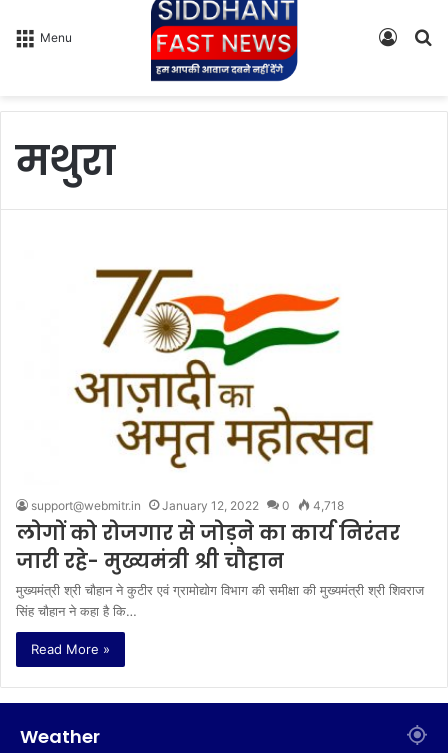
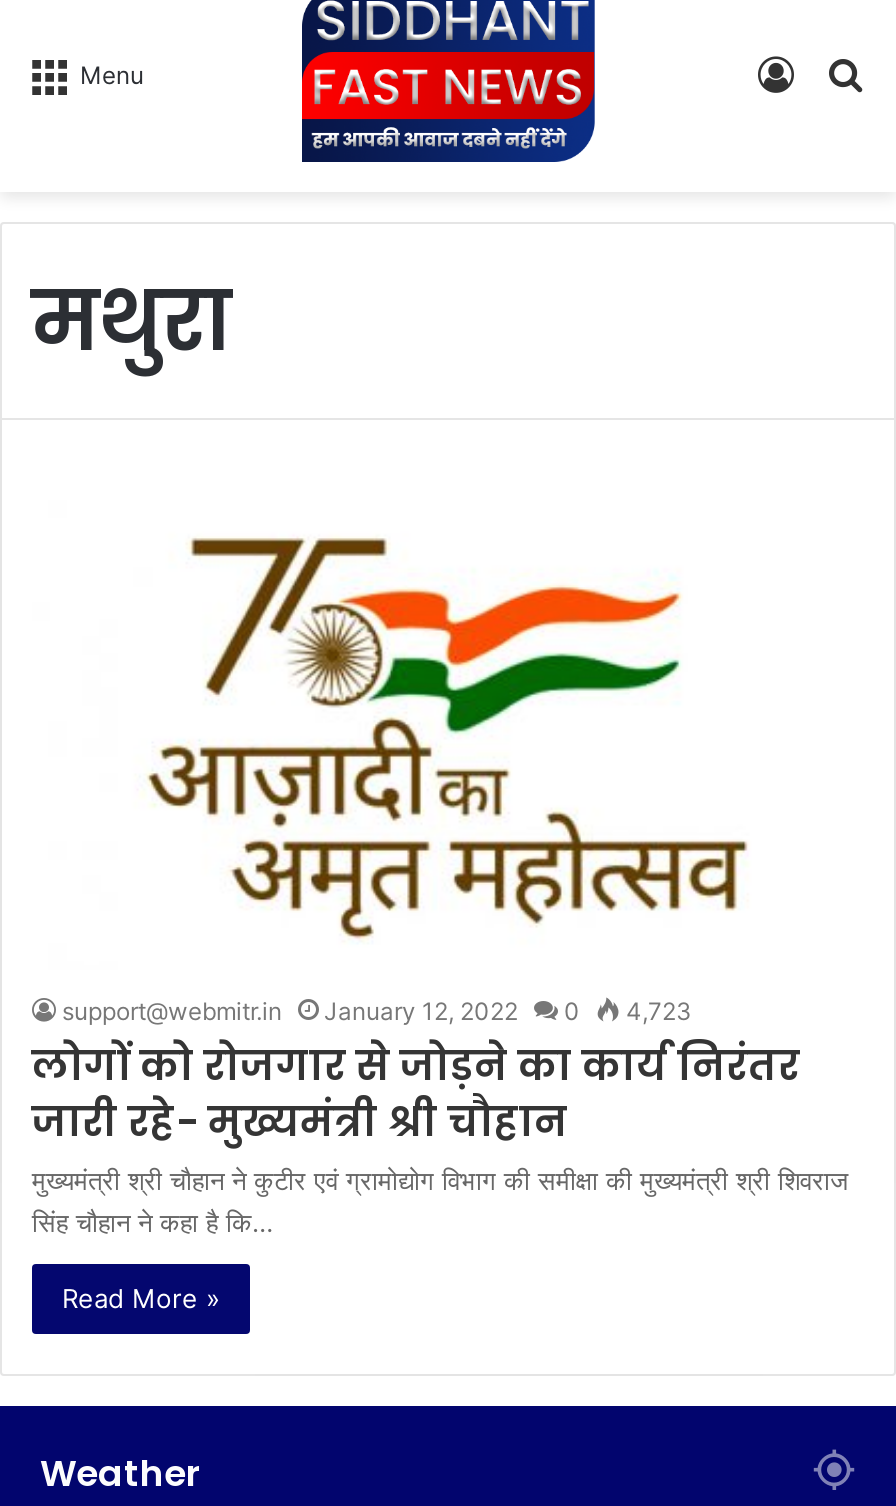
[31,498,344,513] support@webmitr.in January 12, 2022 0 4,718 -> [62,995,692,1025] support@webmitr.in January 12, 2022 0 4,723

